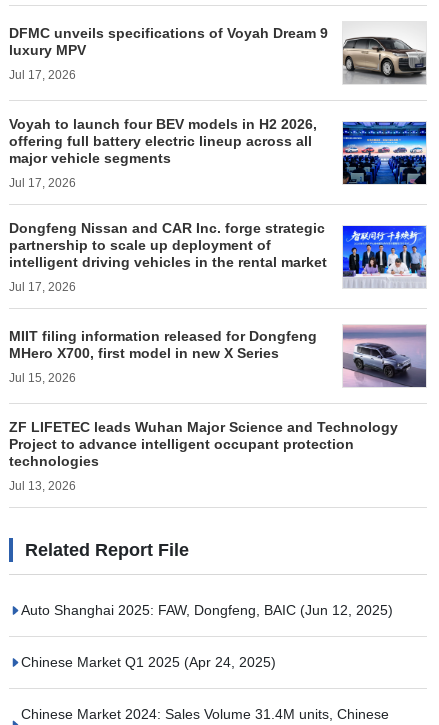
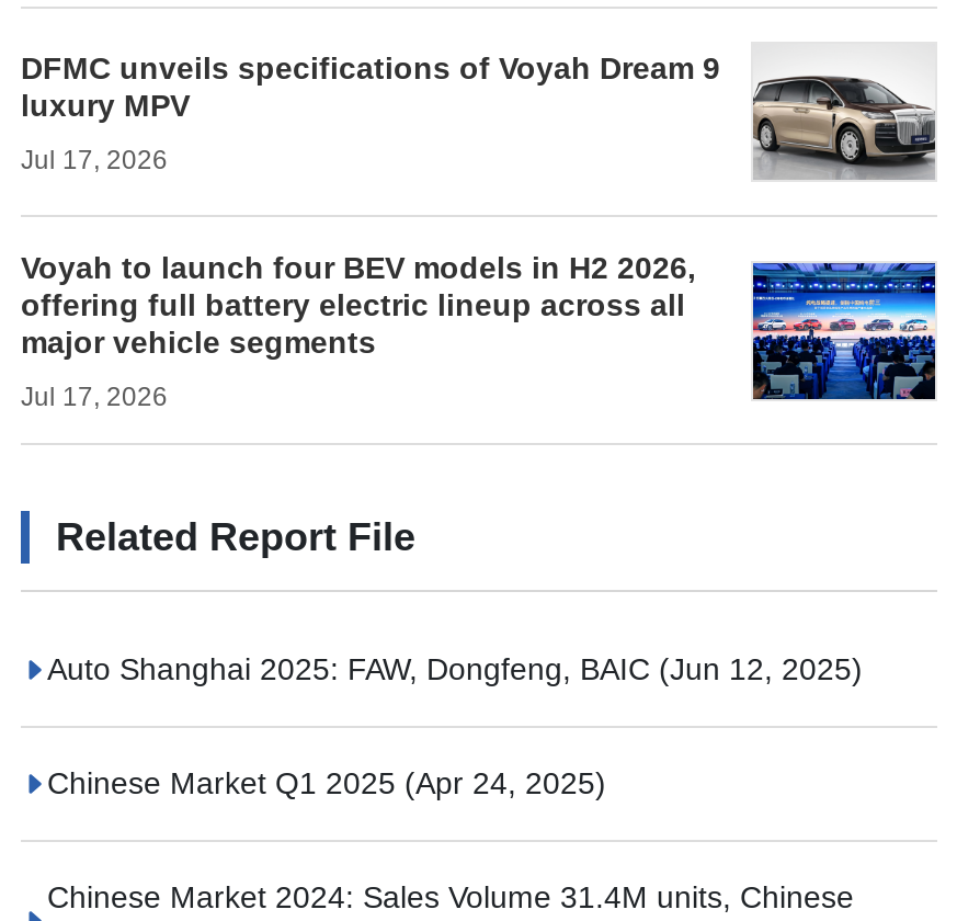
[9,220,427,493] [image] | Dongfeng Nissan and CAR Inc. forge strategic | partnership to scale up deployment of | intelligent driving vehicles in the rental market | Jul 17, 2026 | MIIT filing information released for Dongfeng | MHero X700, first model in new X Series | Jul 15, 2026 | ZF LIFETEC leads Wuhan Major Science and Technology | Project to advance intelligent occupant protection | technologies | Jul 13, 2026 -> none
[342,325,427,387] [image] -> none

